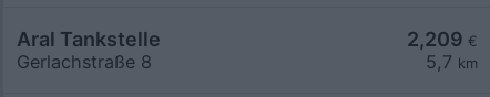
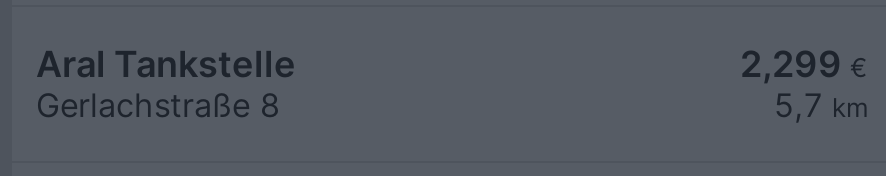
[407,28,478,51] 2,209 € -> [740,43,868,85] 2,299 €

